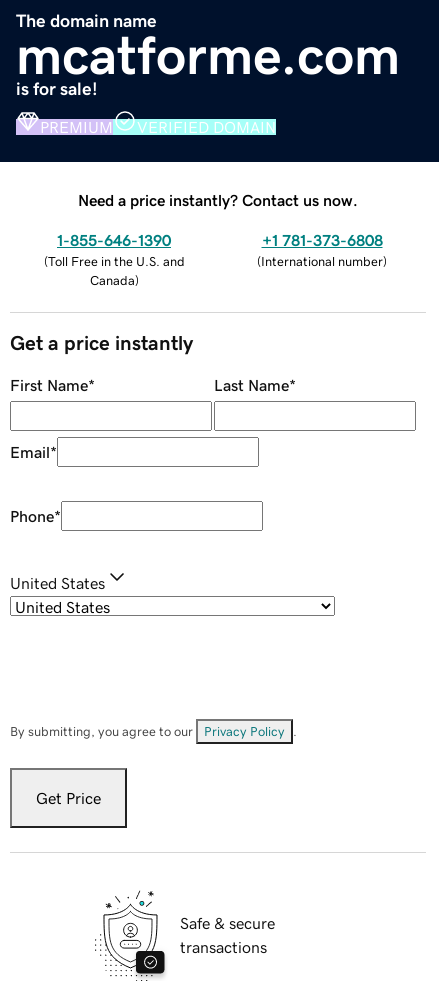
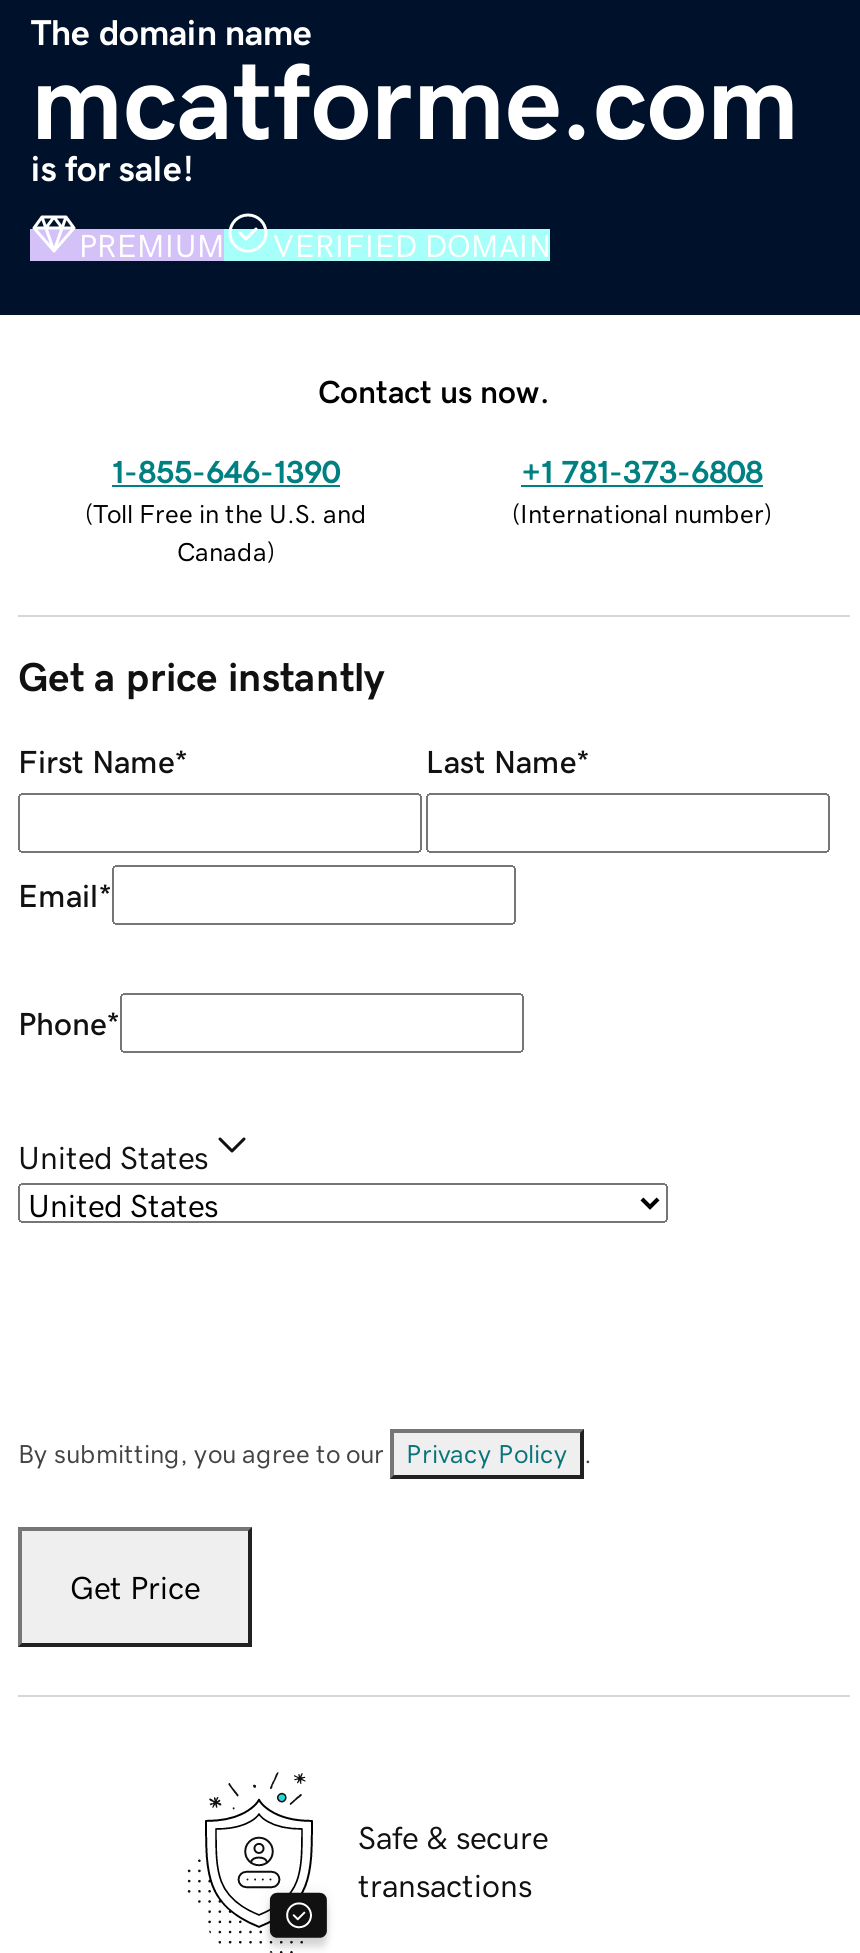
[78,192,358,208] Need a price instantly? Contact us now. -> [318,374,550,406] Contact us now.

